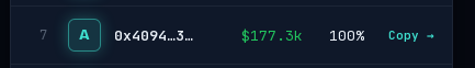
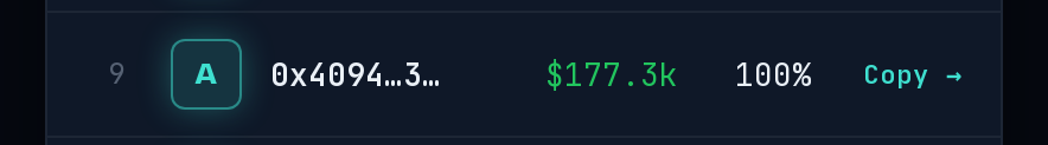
[39,26,90,44] 7 A -> [108,54,218,93] 9 A

